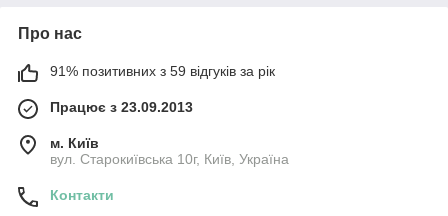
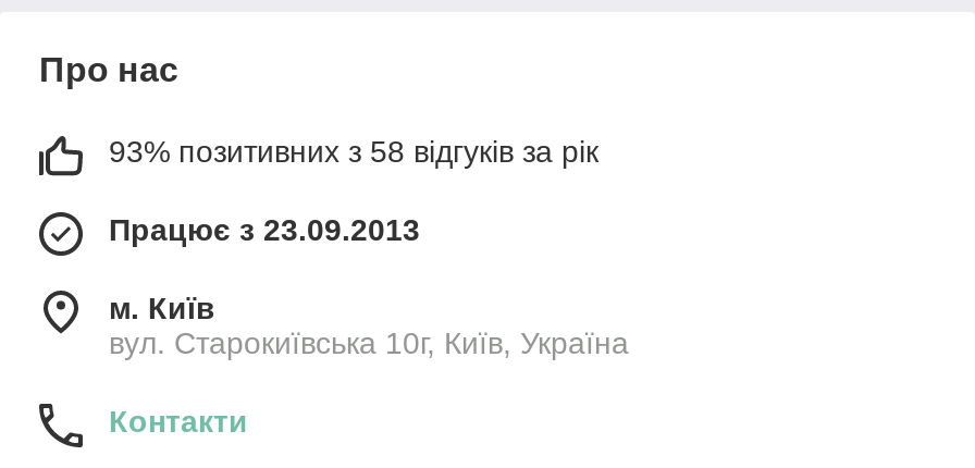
[50,63,275,79] 91% позитивних з 59 відгуків за рік -> [109,135,598,170] 93% позитивних з 58 відгуків за рік

